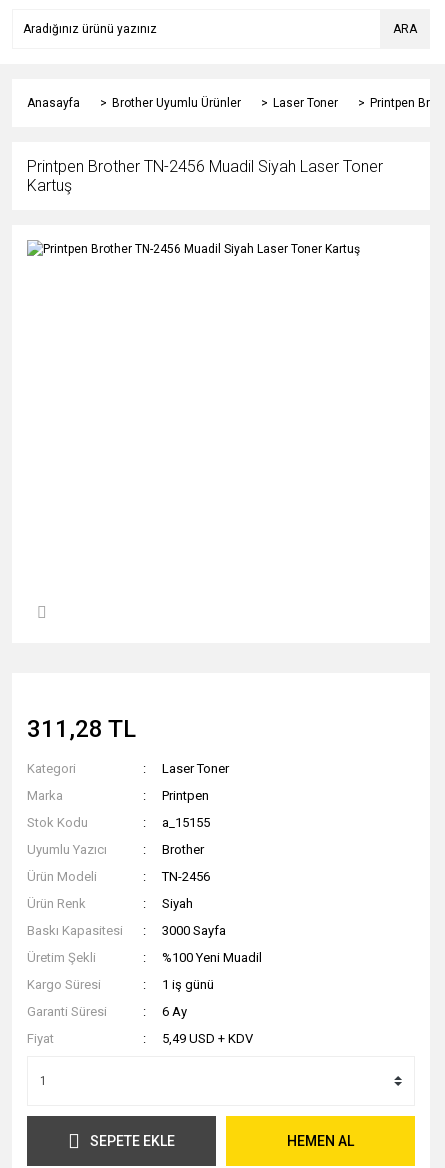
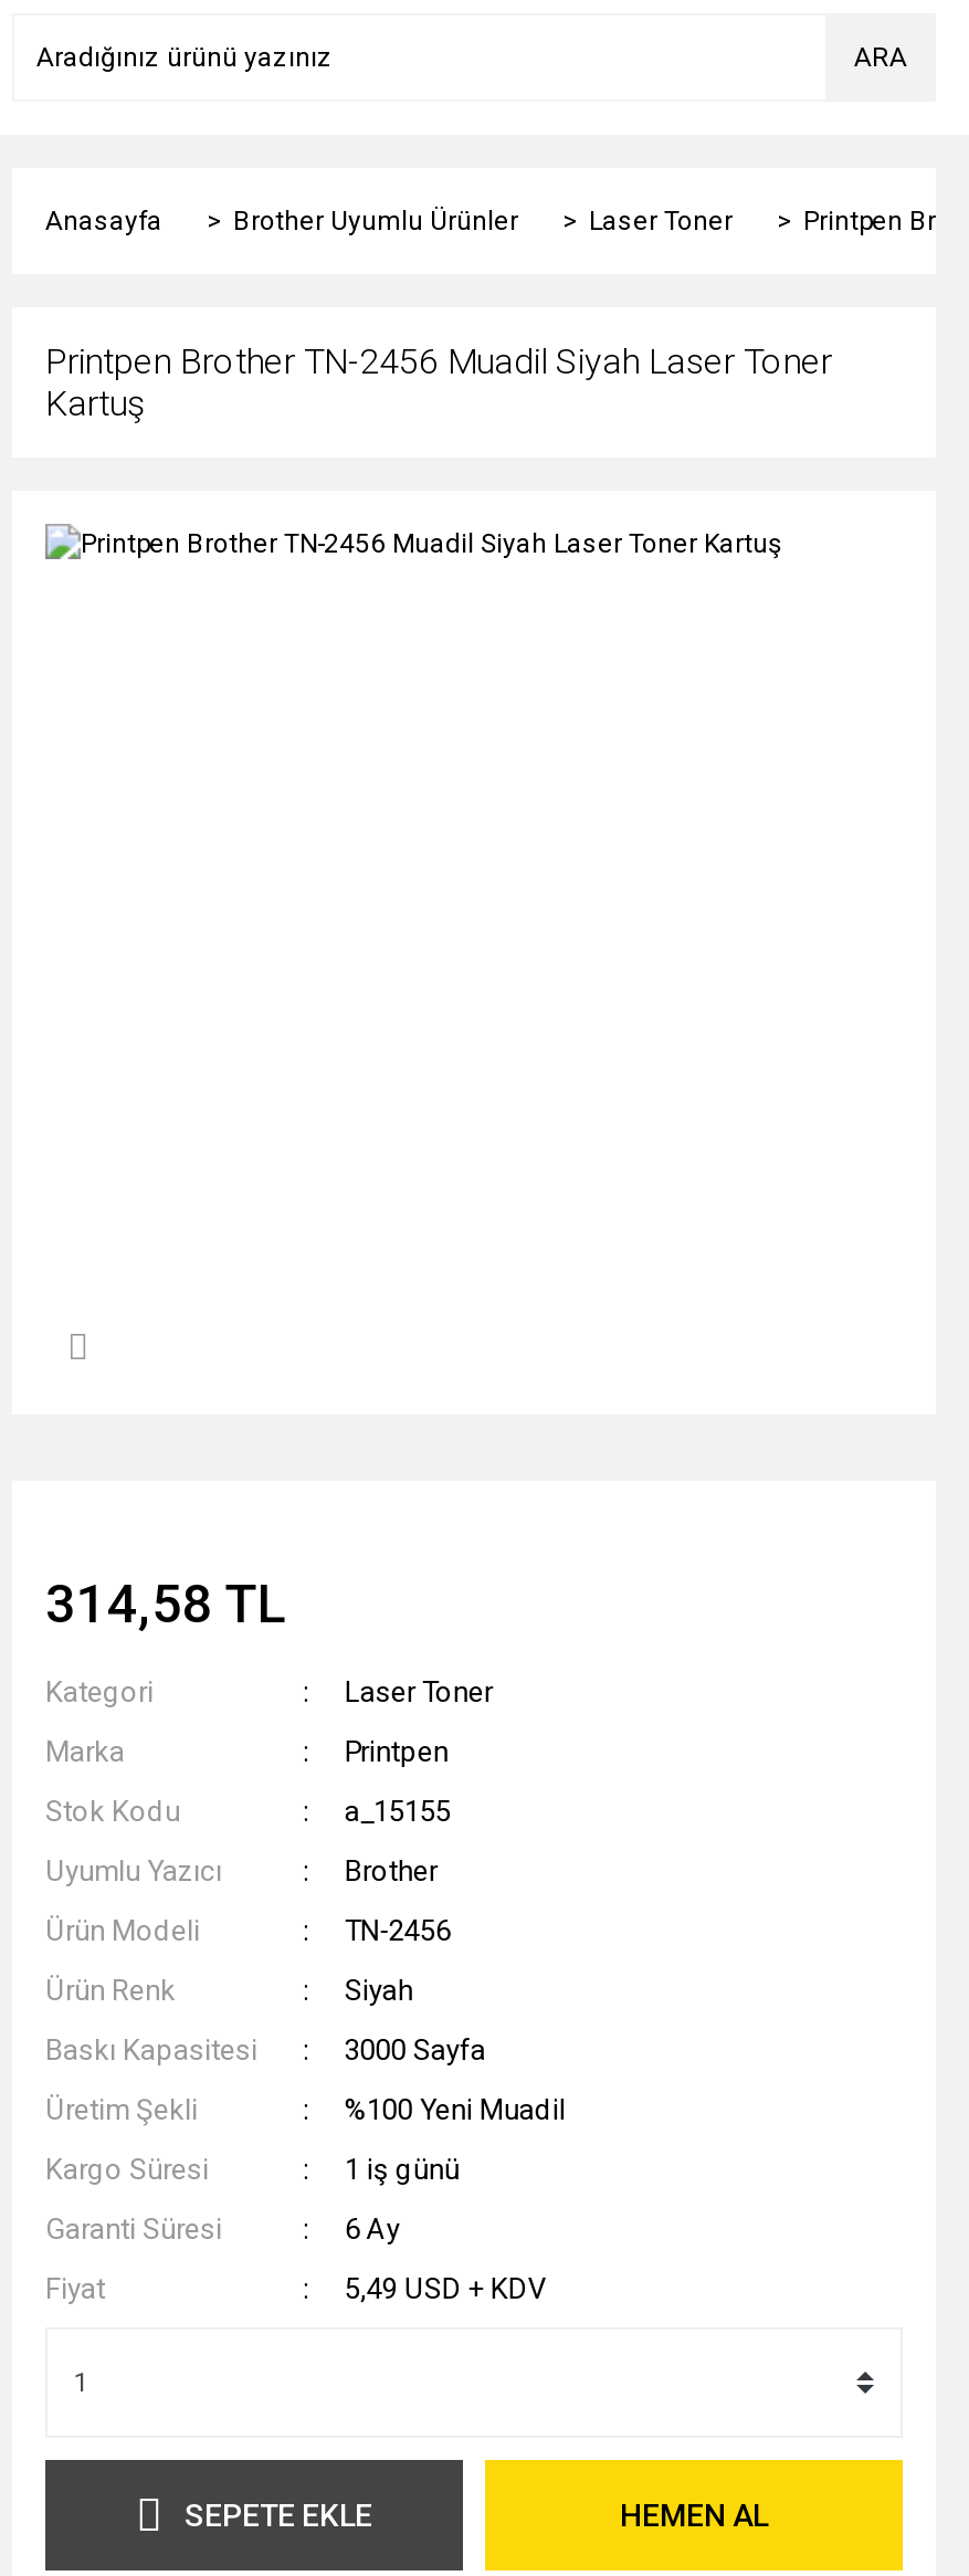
[27,715,136,743] 311,28 TL -> [45,1574,286,1636] 314,58 TL

